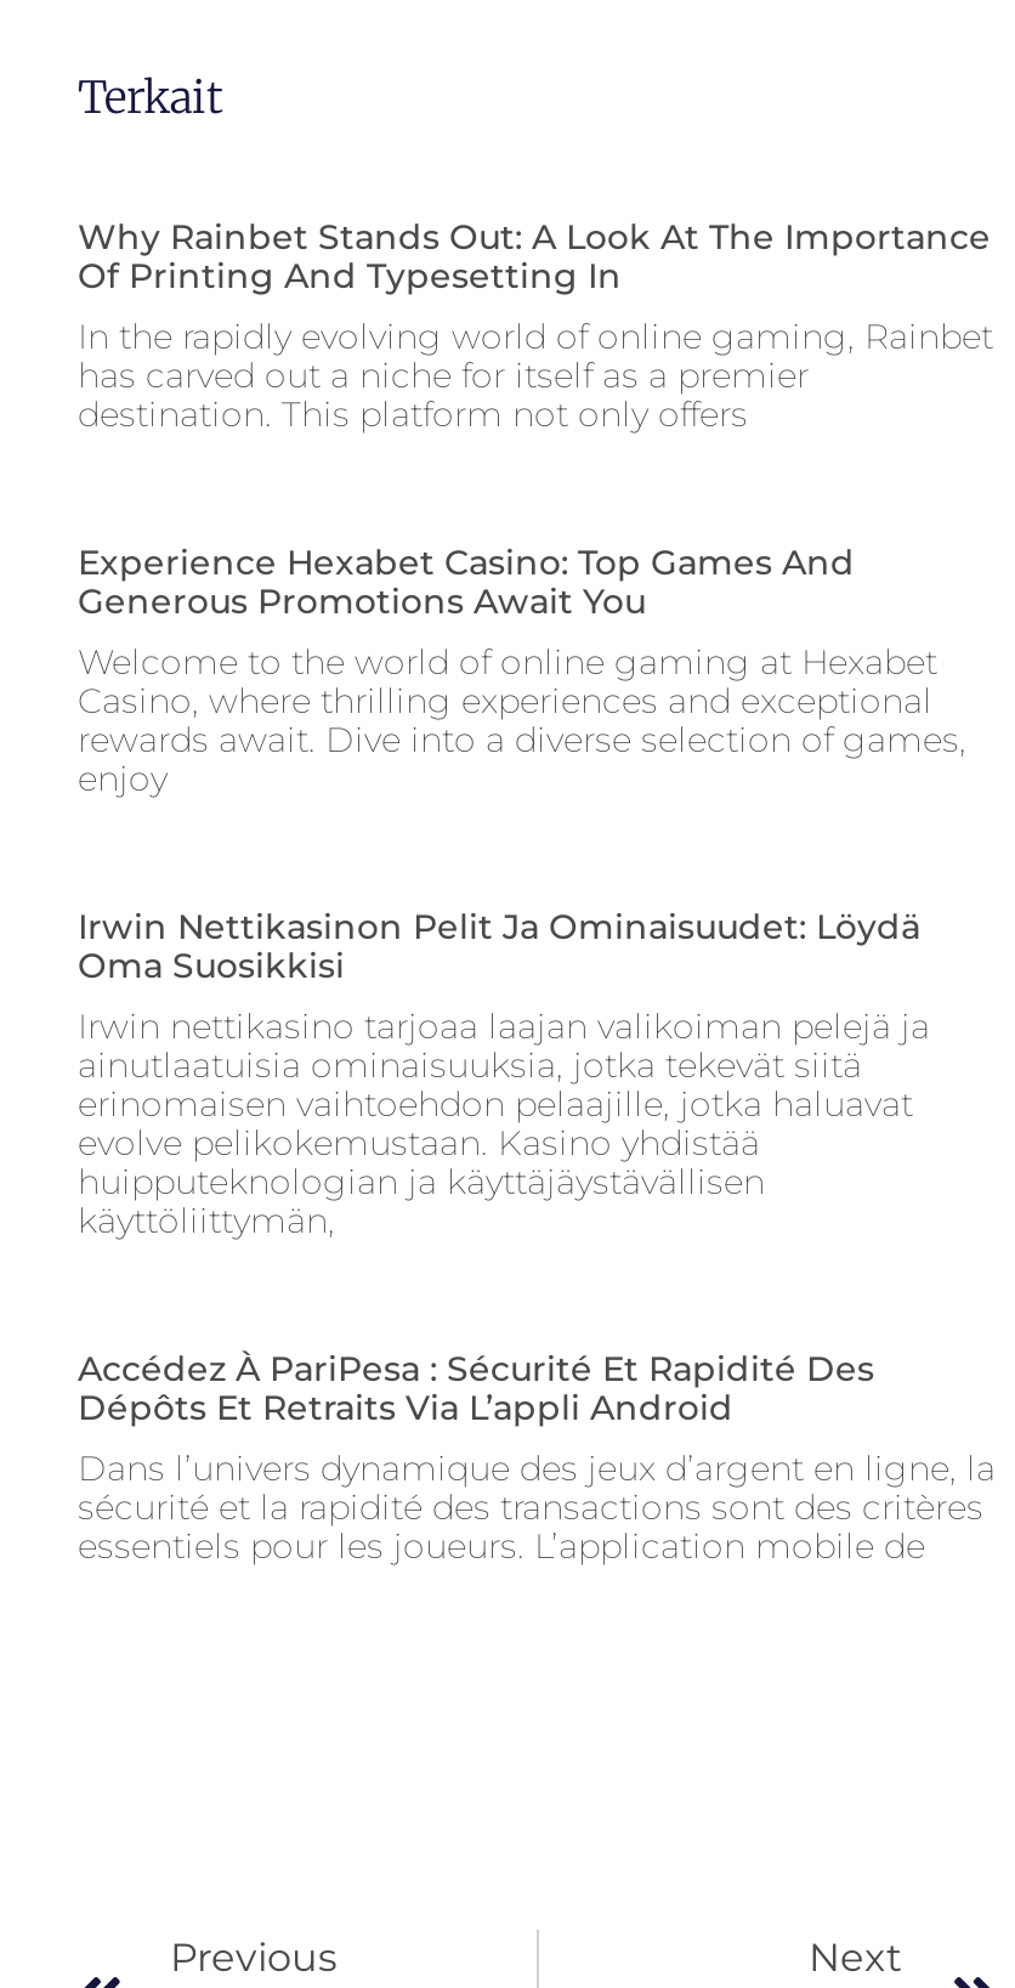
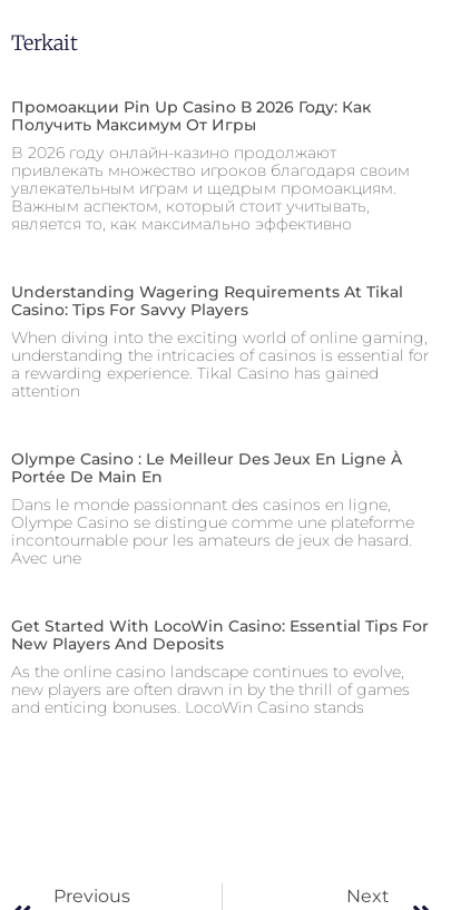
[78,216,993,437] Why Rainbet Stands Out: A Look At The Importance | Of Printing And Typesetting In | In the rapidly evolving world of online gaming, Rainbet | has carved out a niche for itself as a premier | destination. This platform not only offers -> [11,97,410,234] Промоакции Pin Up Casino В 2026 Году: Как | Получить Максимум От Игры | В 2026 году онлайн-казино продолжают | привлекать множество игроков благодаря своим | увлекательным играм и щедрым промоакциям. | Важным аспектом, который стоит учитывать, | является то, как максимально эффективно
[78,541,966,801] Experience Hexabet Casino: Top Games And | Generous Promotions Await You | Welcome to the world of online gaming at Hexabet | Casino, where thrilling experiences and exceptional | rewards await. Dive into a diverse selection of games, | enjoy -> [11,282,429,401] Understanding Wagering Requirements At Tikal | Casino: Tips For Savvy Players | When diving into the exciting world of online gaming, | understanding the intricacies of casinos is essential for | a rewarding experience. Tikal Casino has gained | attention
[78,906,930,1243] Irwin Nettikasinon Pelit Ja Ominaisuudet: Löydä | Oma Suosikkisi | Irwin nettikasino tarjoaa laajan valikoiman pelejä ja | ainutlaatuisia ominaisuuksia, jotka tekevät siitä | erinomaisen vaihtoehdon pelaajille, jotka haluavat | evolve pelikokemustaan. Kasino yhdistää | huipputeknologian ja käyttäjäystävällisen | käyttöliittymän, -> [11,449,414,568] Olympe Casino : Le Meilleur Des Jeux En Ligne À | Portée De Main En | Dans le monde passionnant des casinos en ligne, | Olympe Casino se distingue comme une plateforme | incontournable pour les amateurs de jeux de hasard. | Avec une
[78,1348,996,1569] Accédez À PariPesa : Sécurité Et Rapidité Des | Dépôts Et Retraits Via L’appli Android | Dans l’univers dynamique des jeux d’argent en ligne, la | sécurité et la rapidité des transactions sont des critères | essentiels pour les joueurs. L’application mobile de -> [11,616,429,718] Get Started With LocoWin Casino: Essential Tips For | New Players And Deposits | As the online casino landscape continues to evolve, | new players are often drawn in by the thrill of games | and enticing bonuses. LocoWin Casino stands

